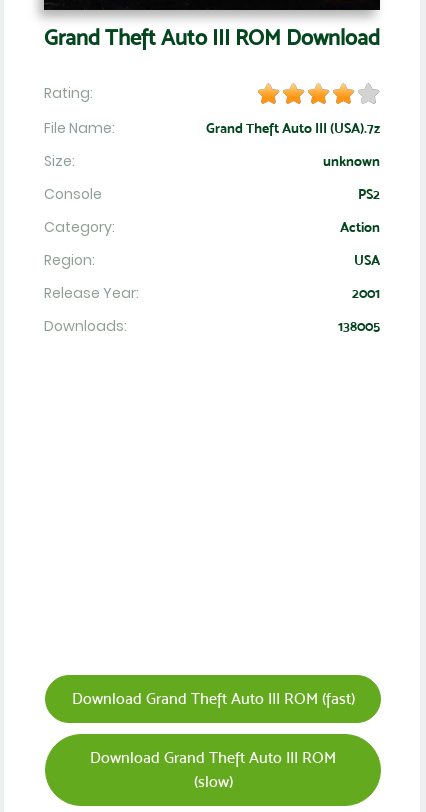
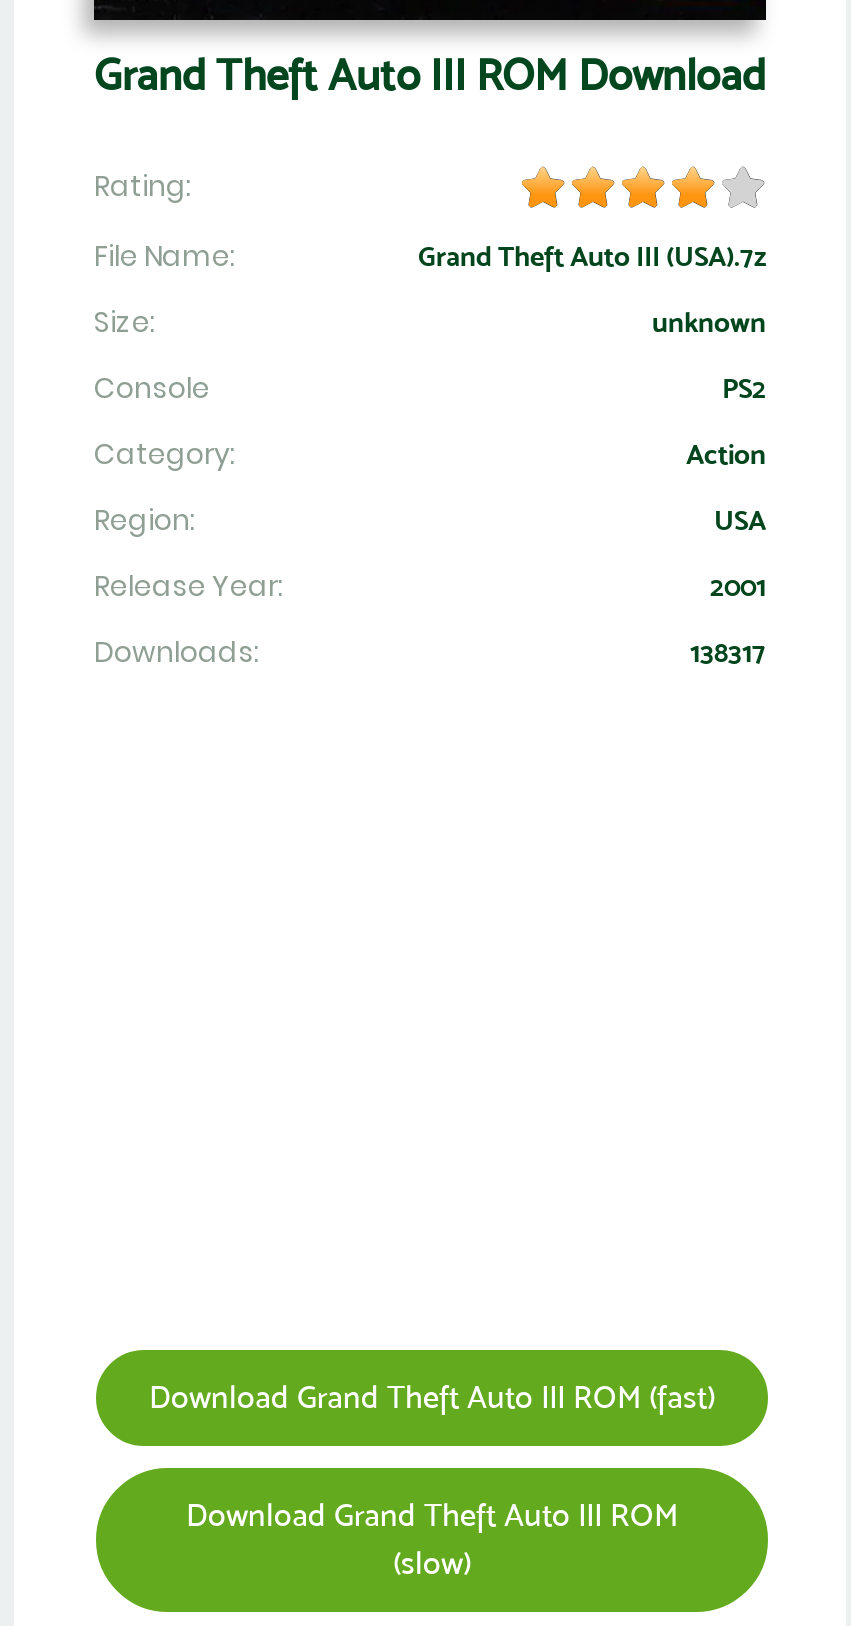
[338,317,380,335] 138005 -> [690,634,766,670] 138317

